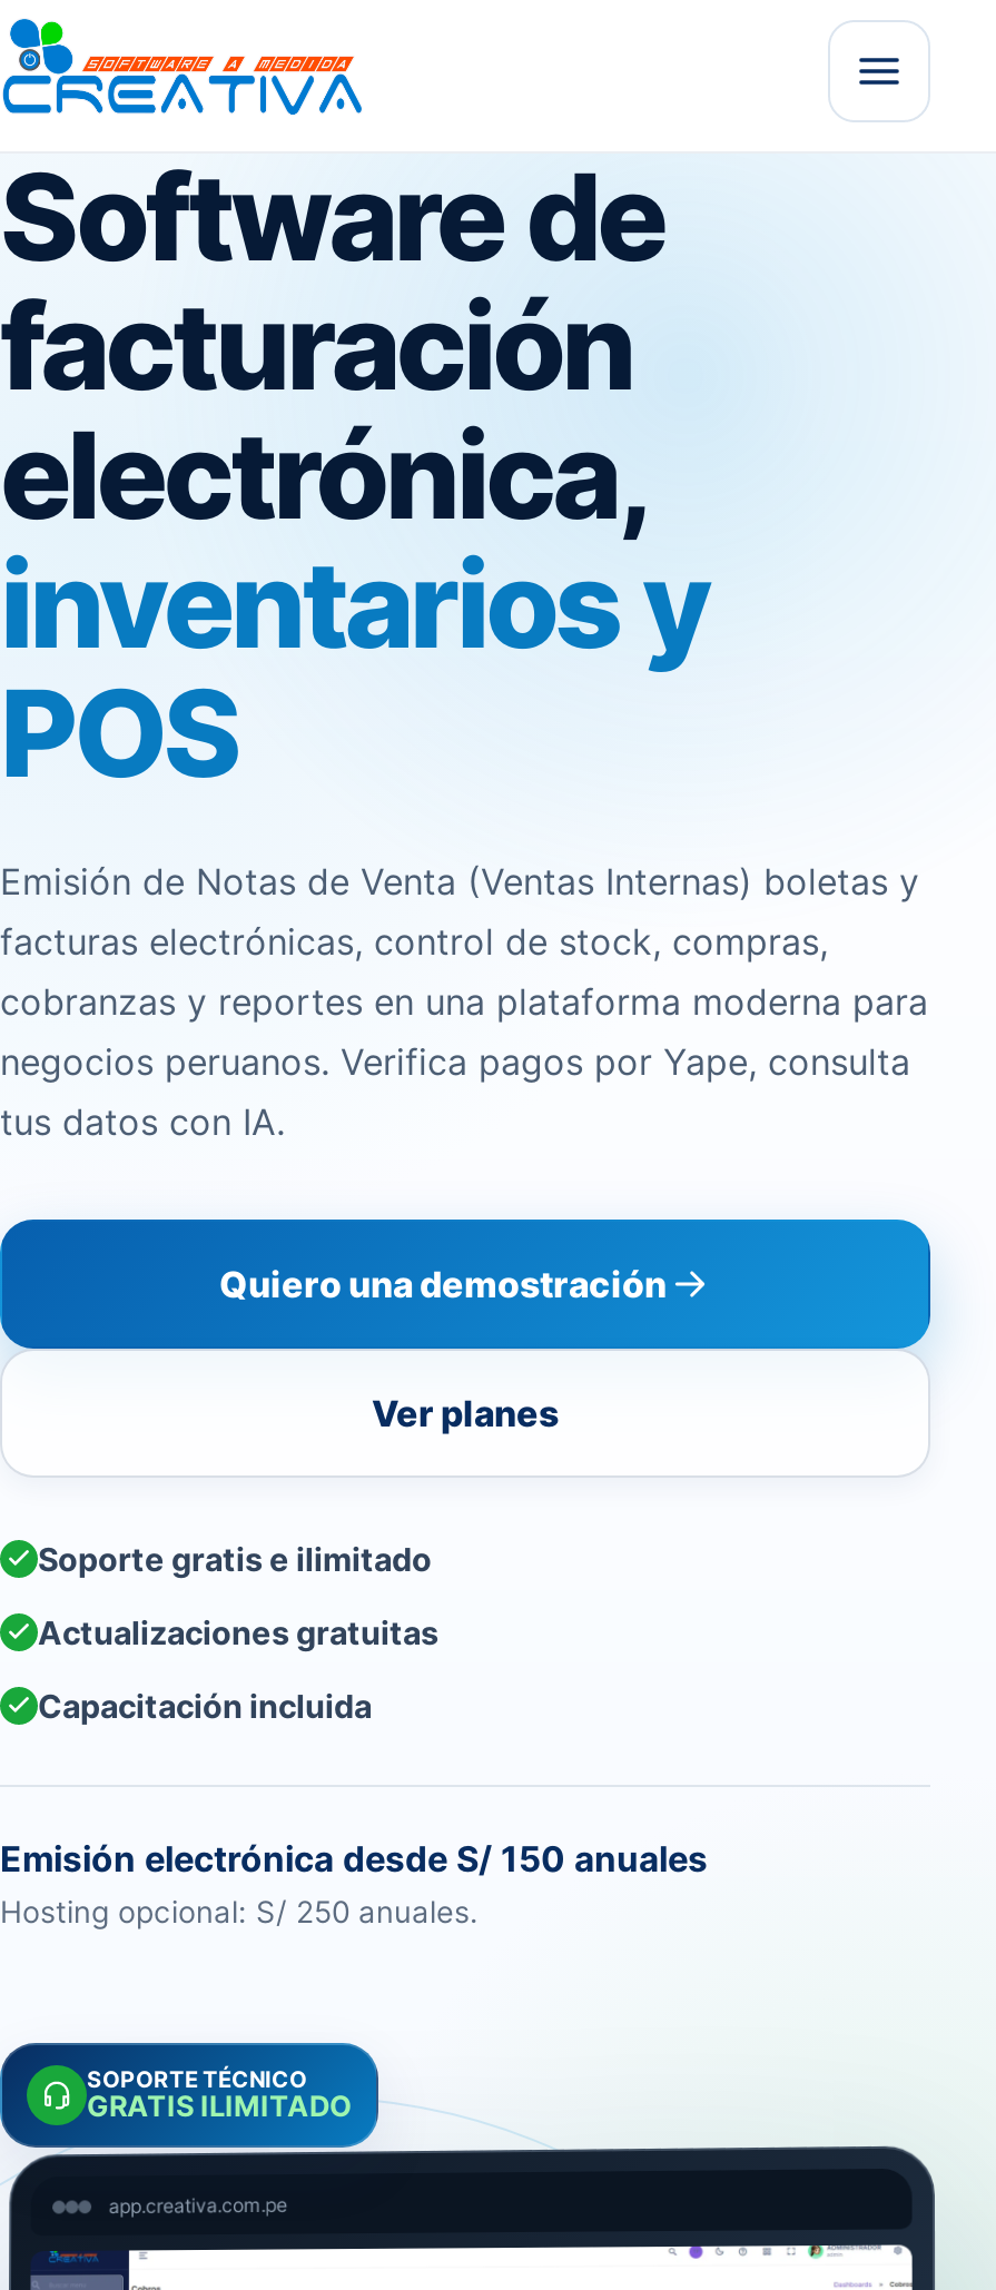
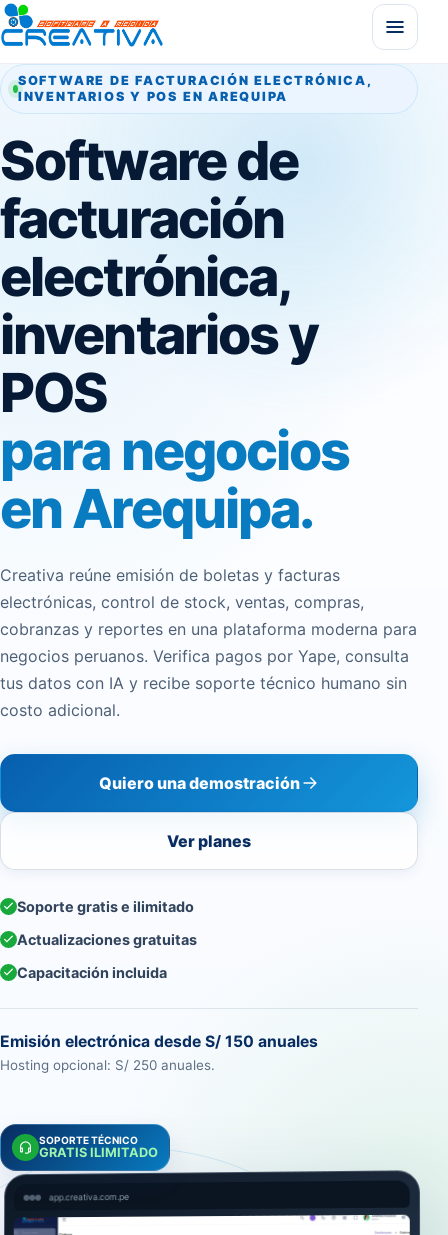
none -> [18,73,373,104] SOFTWARE DE FACTURACIÓN ELECTRÓNICA, | INVENTARIOS Y POS EN AREQUIPA
[0,859,919,964] Emisión de Notas de Venta (Ventas Internas) boletas y | facturas electrónicas, control de stock, compras, -> [0,418,364,612] para negocios | en Arequipa. | Creativa reúne emisión de boletas y facturas | electrónicas, control de stock, ventas, compras,
[0,1099,285,1144] tus datos con IA. -> [0,673,407,720] tus datos con IA y recibe soporte técnico humano sin | costo adicional.

